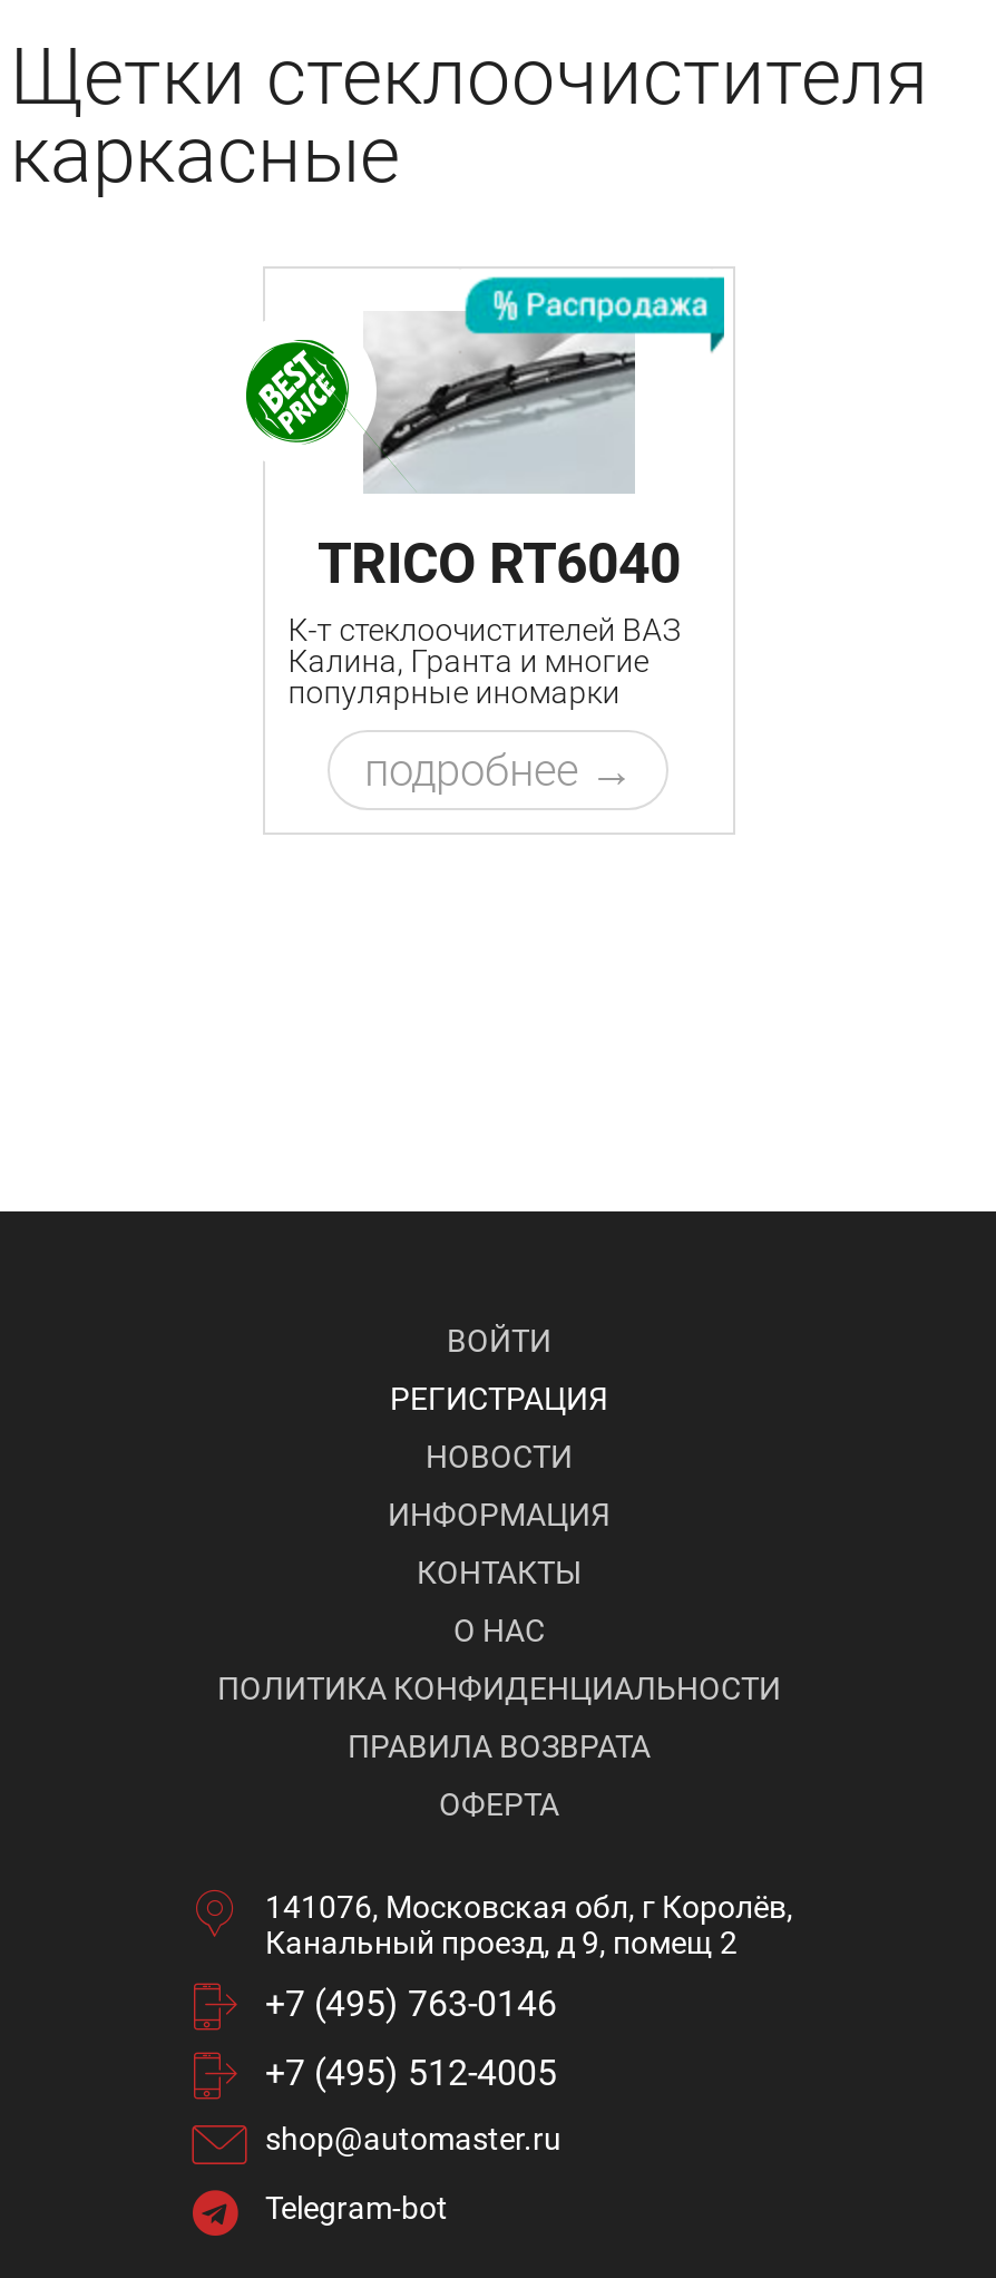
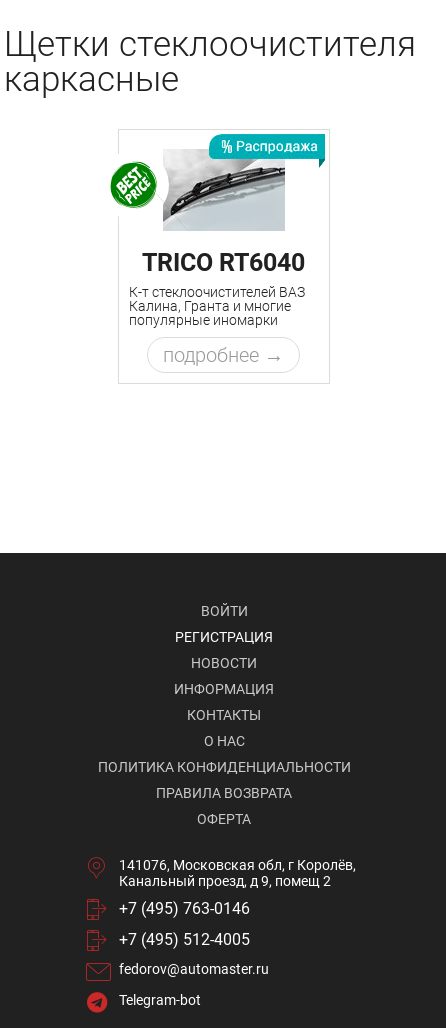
[265,2121,562,2157] shop@automaster.ru -> [119,961,269,977] fedorov@automaster.ru

